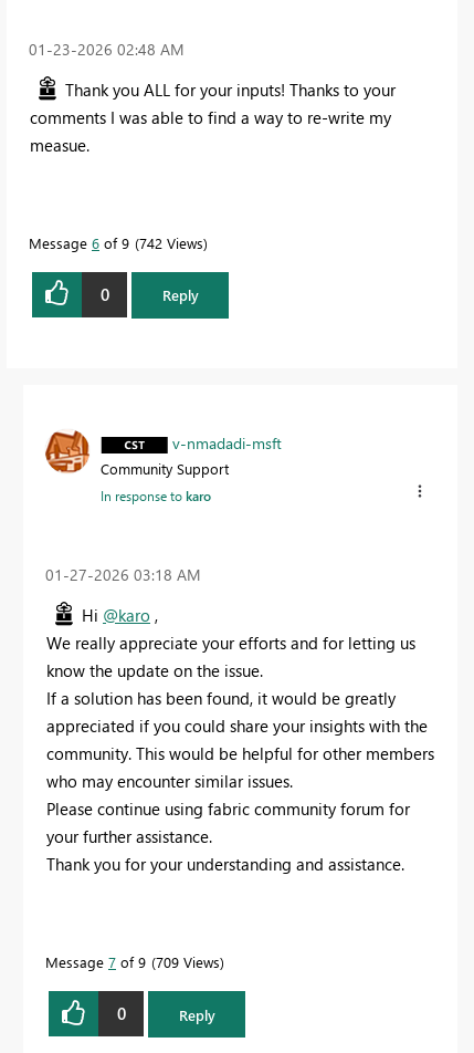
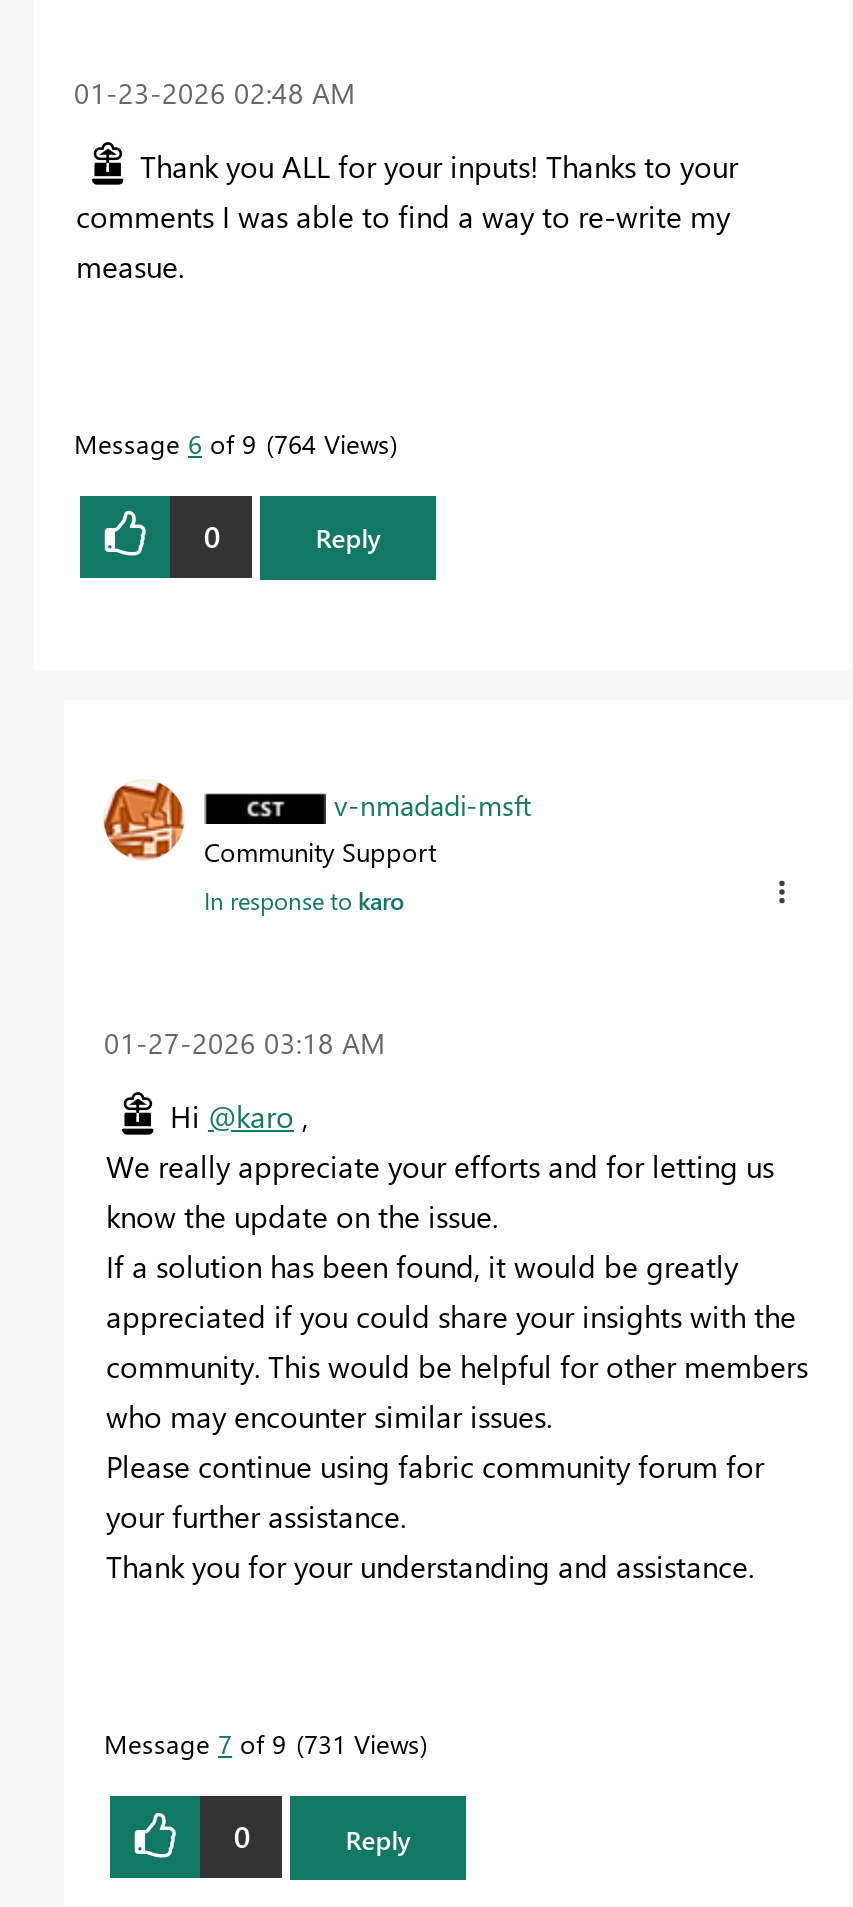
[29,233,203,252] Message 6 of 9 742 Views -> [74,425,390,459] Message 6 of 9 764 Views
[45,952,220,971] Message 7 of 9 709 Views -> [104,1726,420,1760] Message 7 of 9 731 Views

